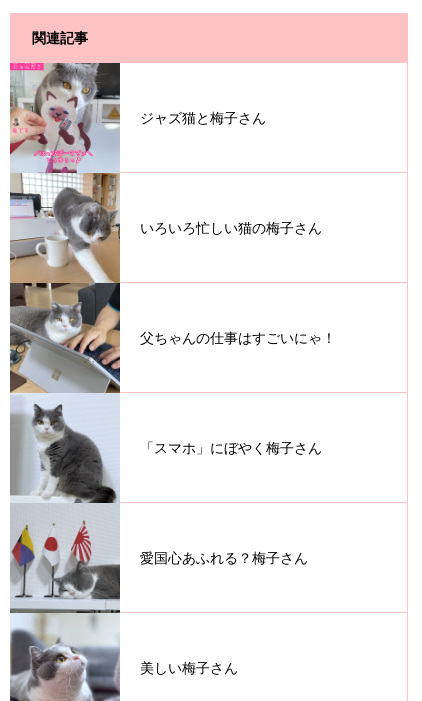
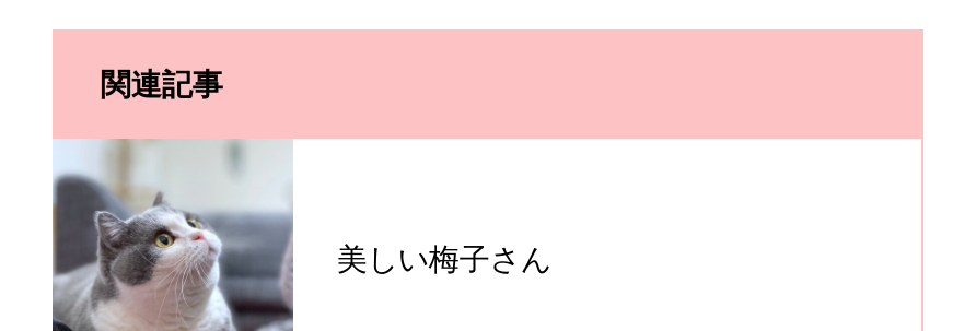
[9,62,266,614] [image] | ジャズ猫と梅子さん -> none
[140,218,322,237] いろいろ忙しい猫の梅子さん -> none
[140,328,336,347] 父ちゃんの仕事はすごいにゃ！ -> none
[140,438,322,457] 「スマホ」にぼやく梅子さん -> none
[140,548,308,567] 愛国心あふれる？梅子さん -> none

